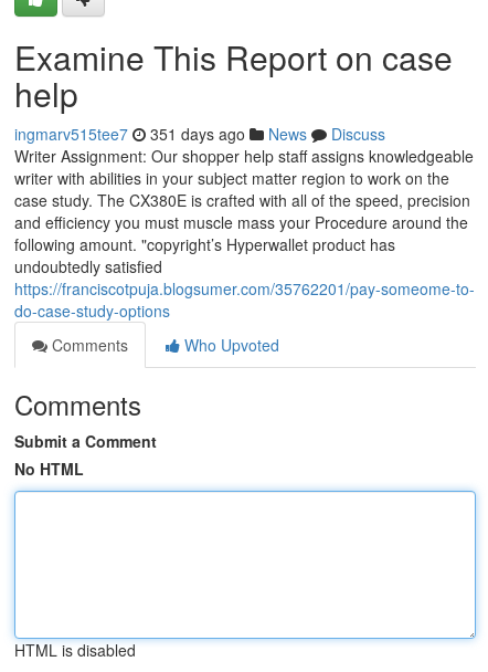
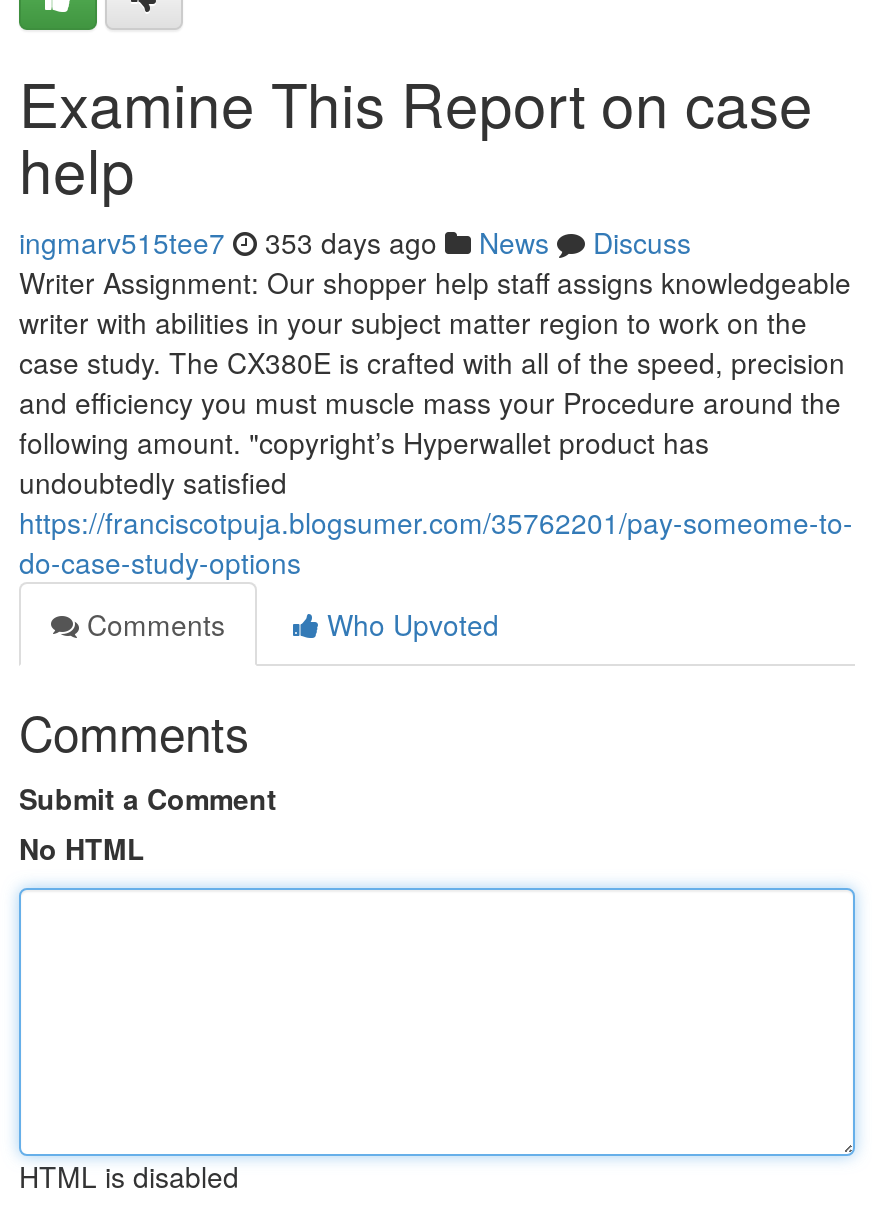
[14,123,385,145] ingmarv515tee7 351 days ago News Discuss -> [19,222,691,262] ingmarv515tee7 353 days ago News Discuss

